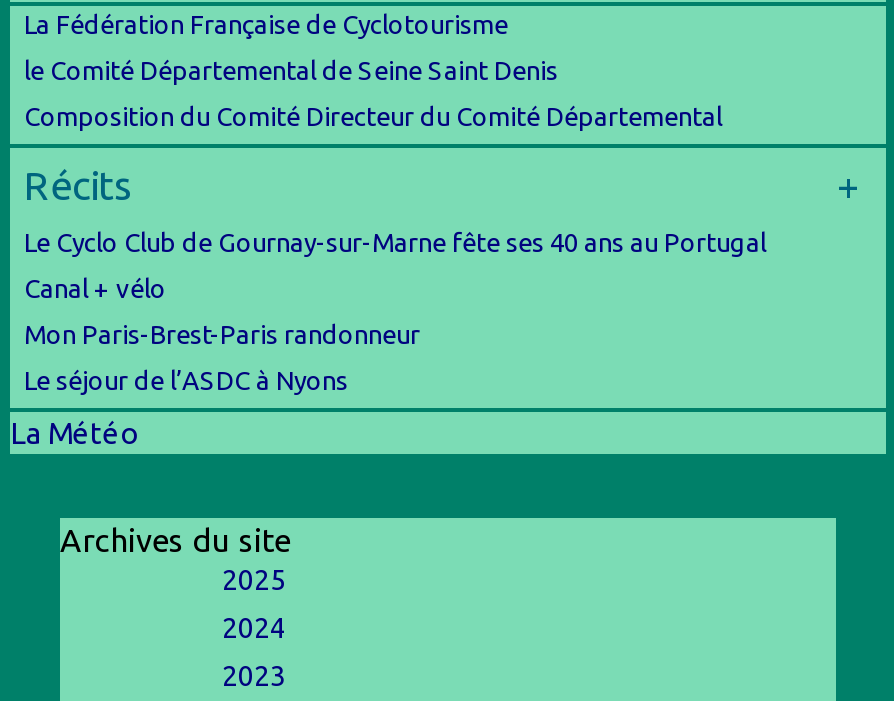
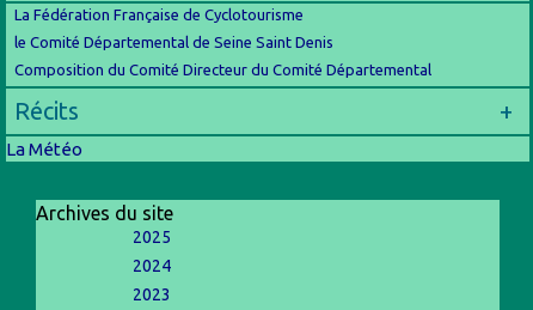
[24,228,766,394] Le Cyclo Club de Gournay-sur-Marne fête ses 40 ans au Portugal | Canal + vélo | Mon Paris-Brest-Paris randonneur | Le séjour de l’ASDC à Nyons -> none

